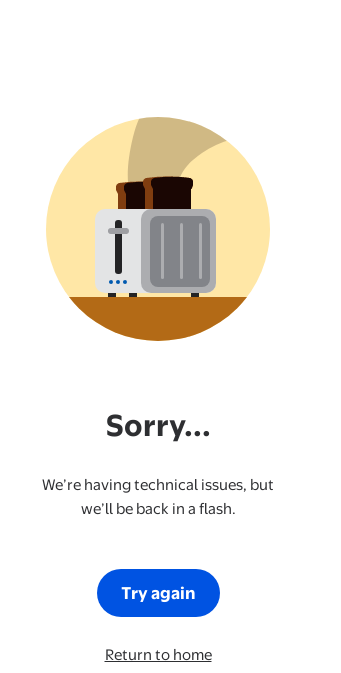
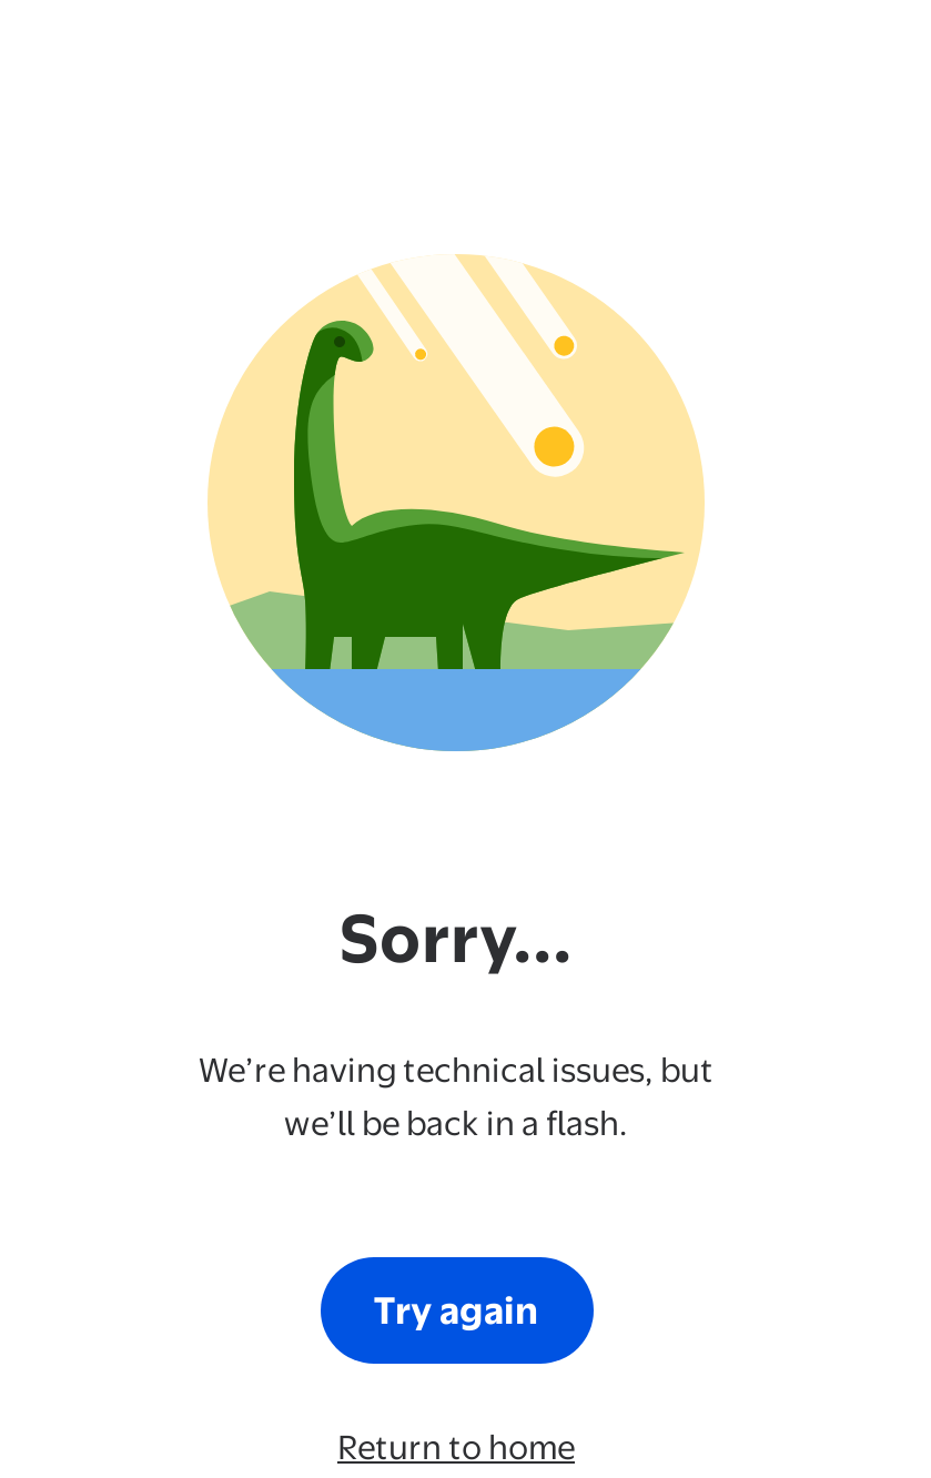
[57,117,257,342] [image] -> [230,256,682,753] [image]

